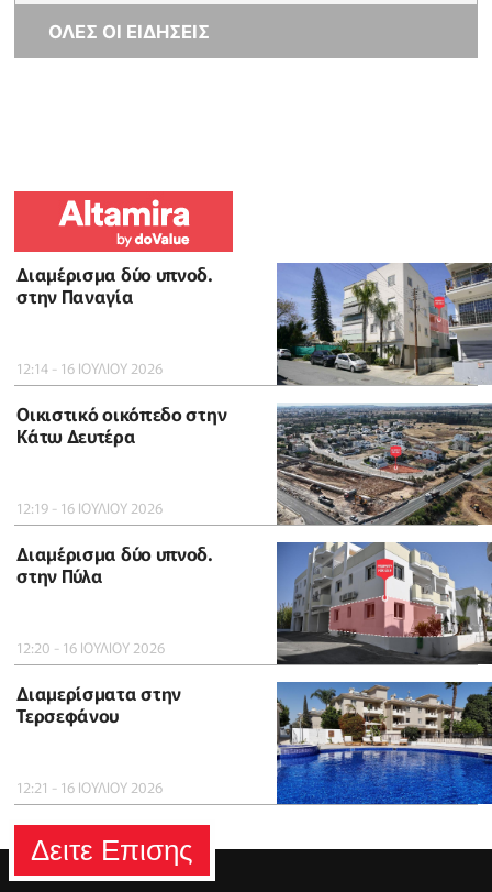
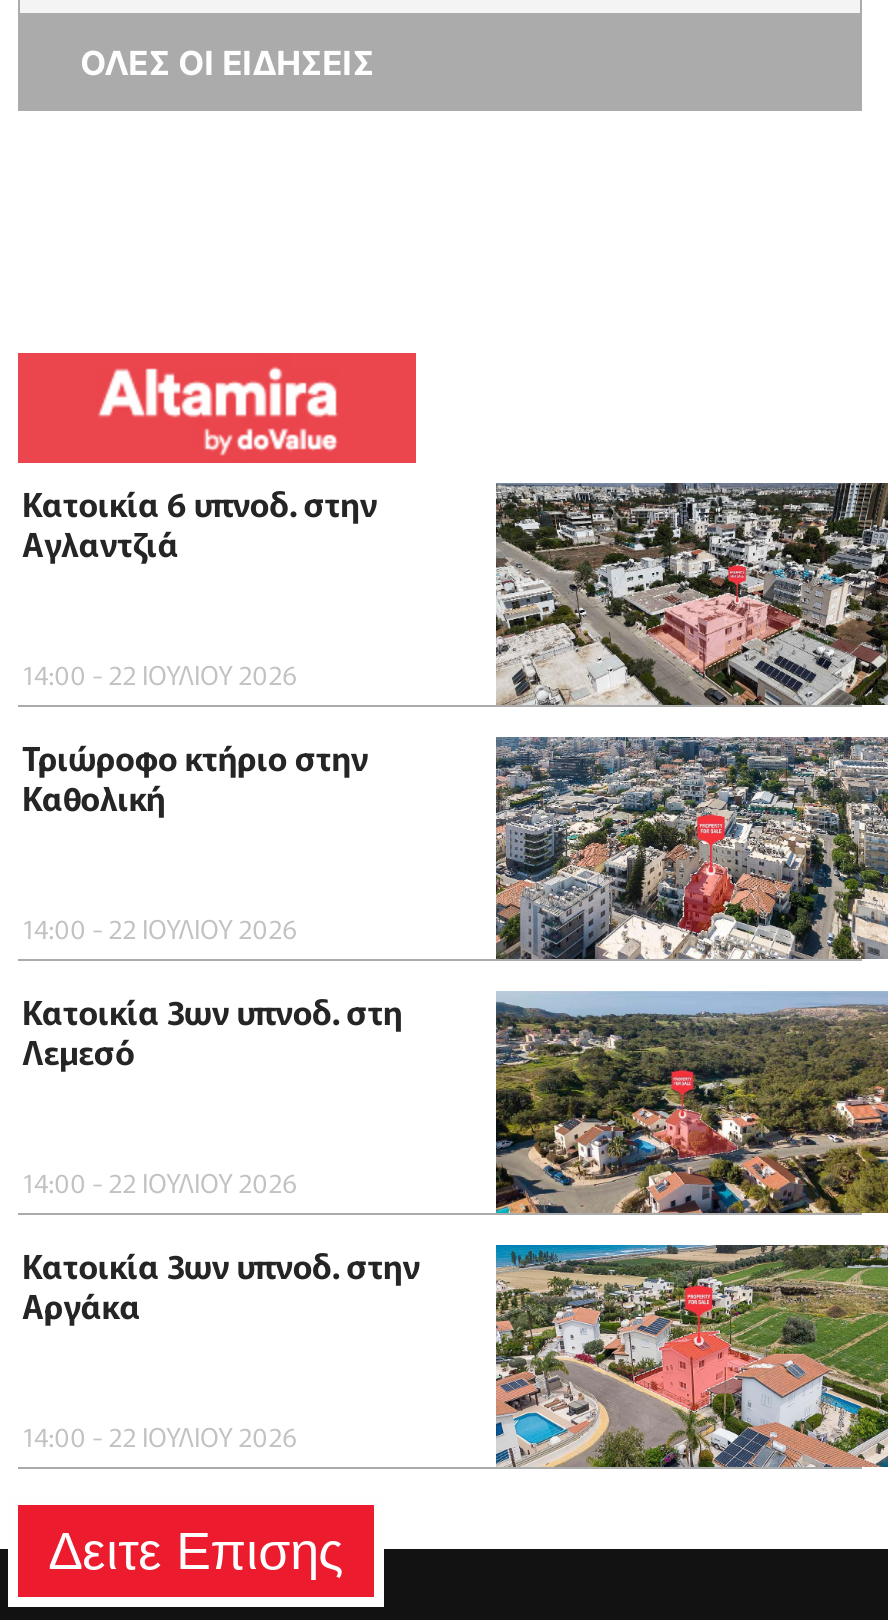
[17,261,212,309] Διαμέρισμα δύο υπνοδ. | στην Παναγία -> [22,479,377,567] Κατοικία 6 υπνοδ. στην | Αγλαντζιά
[276,262,489,386] [image] -> [494,481,882,707] [image]
[17,358,163,379] 12:14 - 16 ΙΟΥΛΙΟΥ 2026 -> [22,655,296,693] 14:00 - 22 ΙΟΥΛΙΟΥ 2026
[17,401,226,449] Οικιστικό οικόπεδο στην | Κάτω Δευτέρα -> [22,733,368,821] Τριώροφο κτήριο στην | Καθολική
[277,403,489,526] [image] -> [494,735,882,961] [image]
[17,497,163,518] 12:19 - 16 ΙΟΥΛΙΟΥ 2026 -> [22,909,296,947] 14:00 - 22 ΙΟΥΛΙΟΥ 2026
[17,540,212,589] Διαμέρισμα δύο υπνοδ. | στην Πύλα -> [22,987,402,1075] Κατοικία 3ων υπνοδ. στη | Λεμεσό
[276,542,489,665] [image] -> [494,991,882,1215] [image]
[17,637,165,658] 12:20 - 16 ΙΟΥΛΙΟΥ 2026 -> [22,1163,296,1201] 14:00 - 22 ΙΟΥΛΙΟΥ 2026
[17,680,181,728] Διαμερίσματα στην | Τερσεφάνου -> [22,1241,420,1329] Κατοικία 3ων υπνοδ. στην | Αργάκα
[276,681,489,805] [image] -> [494,1243,882,1469] [image]
[17,776,163,797] 12:21 - 16 ΙΟΥΛΙΟΥ 2026 -> [22,1417,296,1455] 14:00 - 22 ΙΟΥΛΙΟΥ 2026

